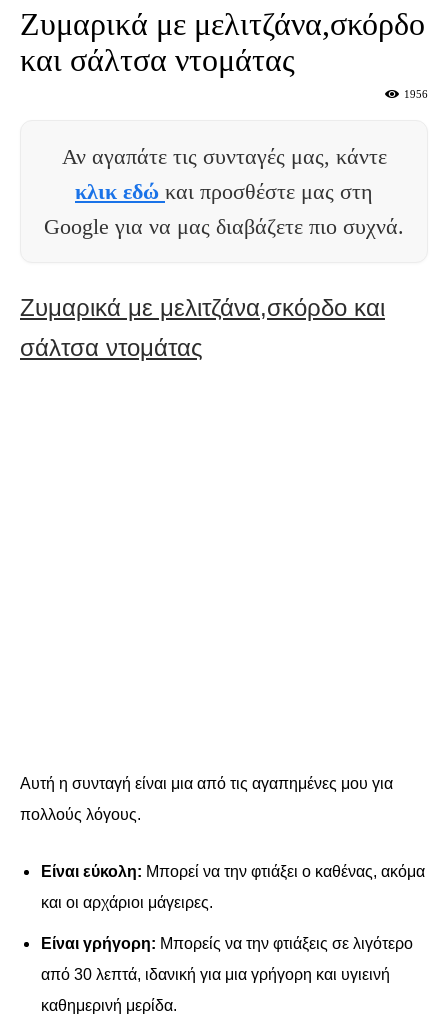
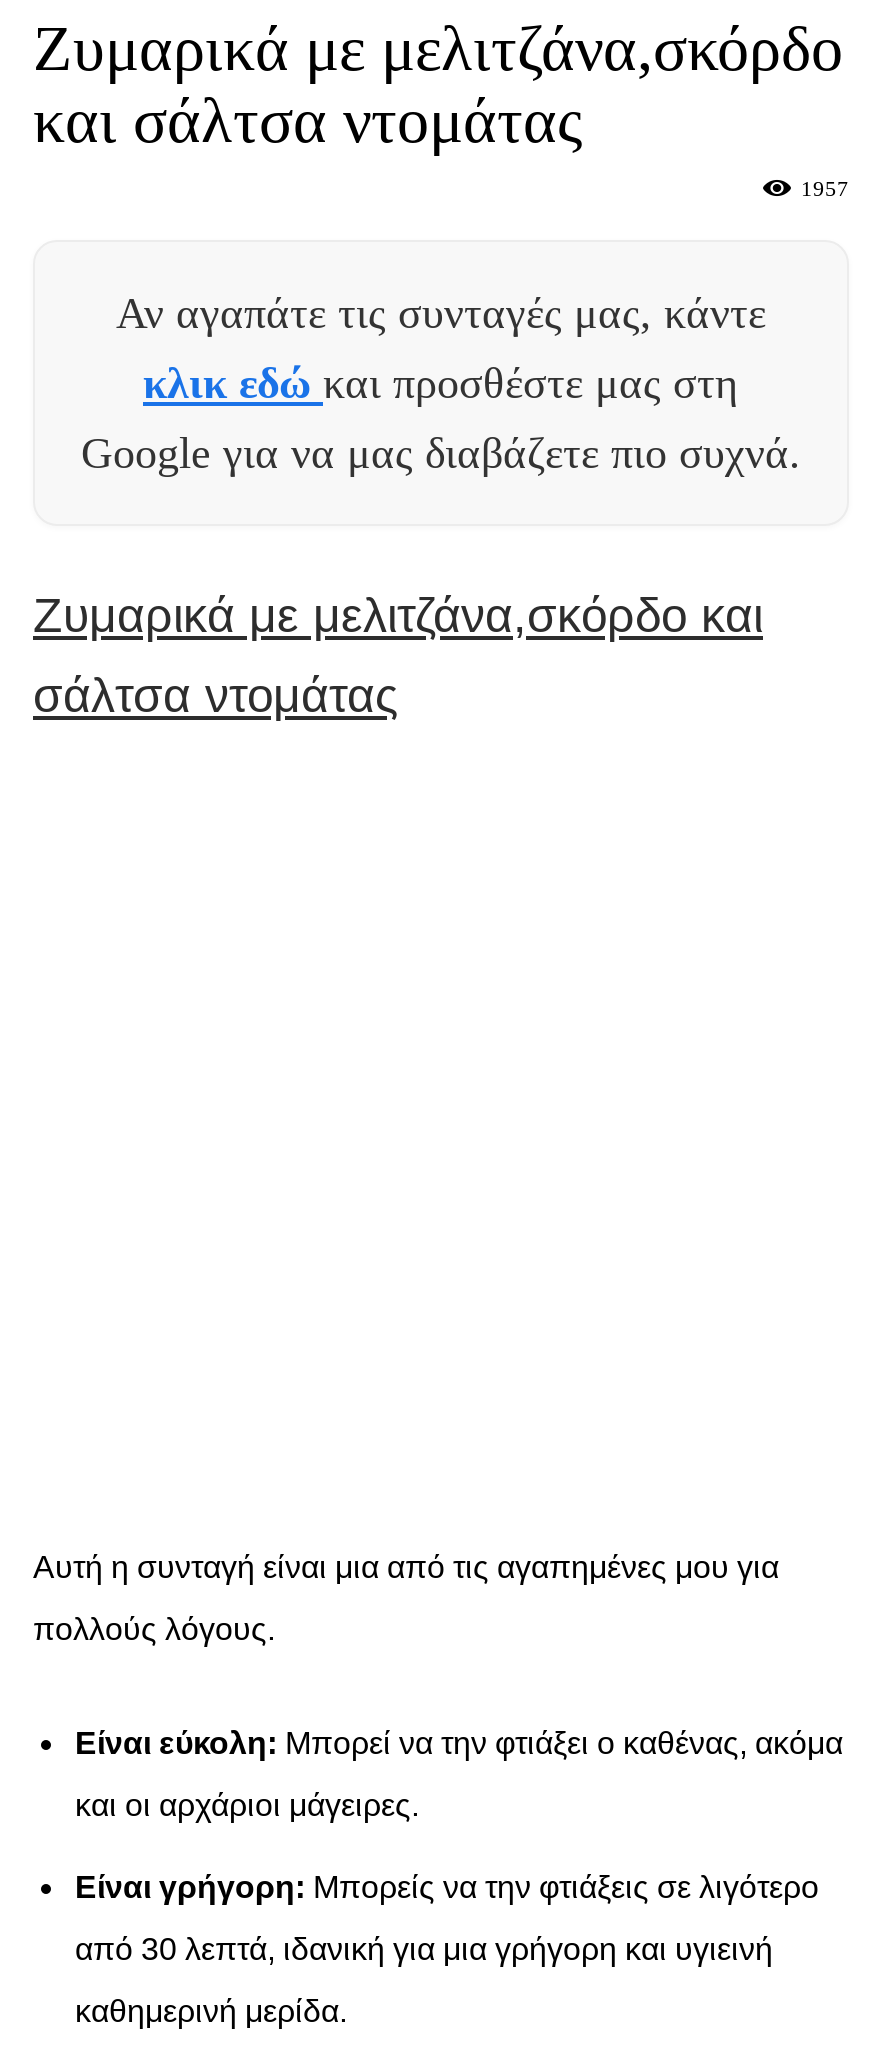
[404,88,428,100] 1956 -> [801,176,849,200] 1957

